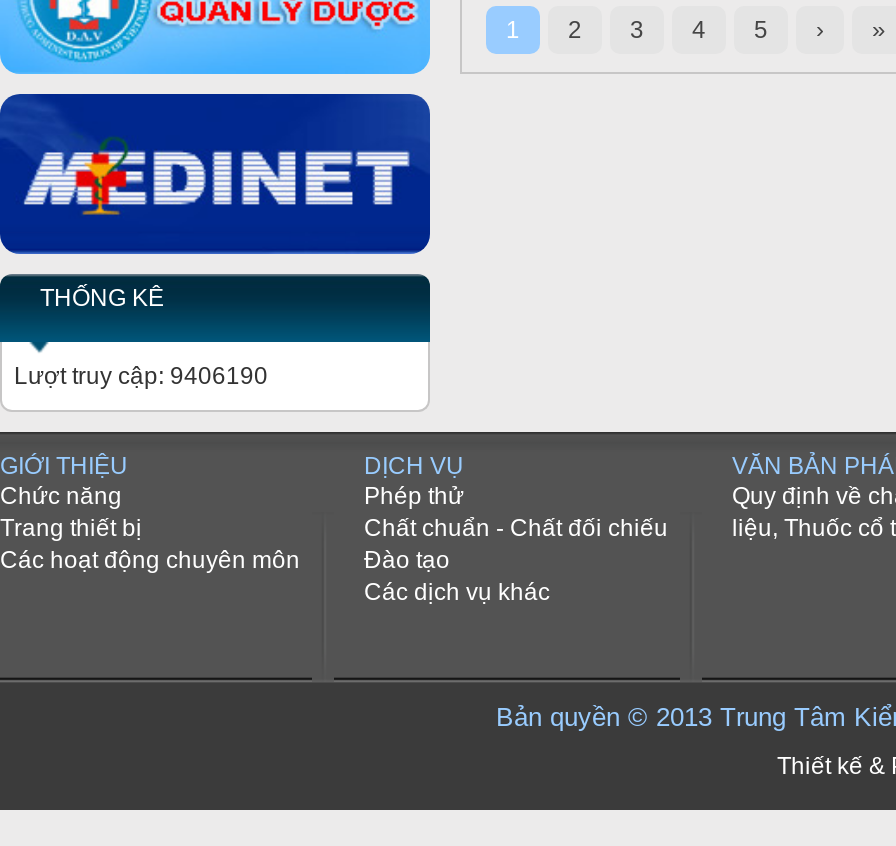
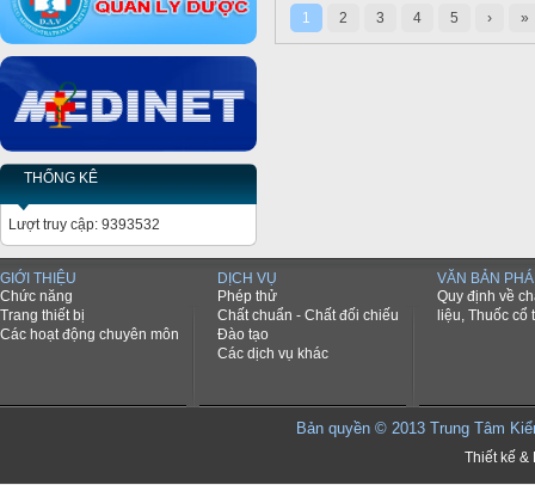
[2,362,268,390] Lượt truy cập: 9406190 -> [1,216,160,233] Lượt truy cập: 9393532

